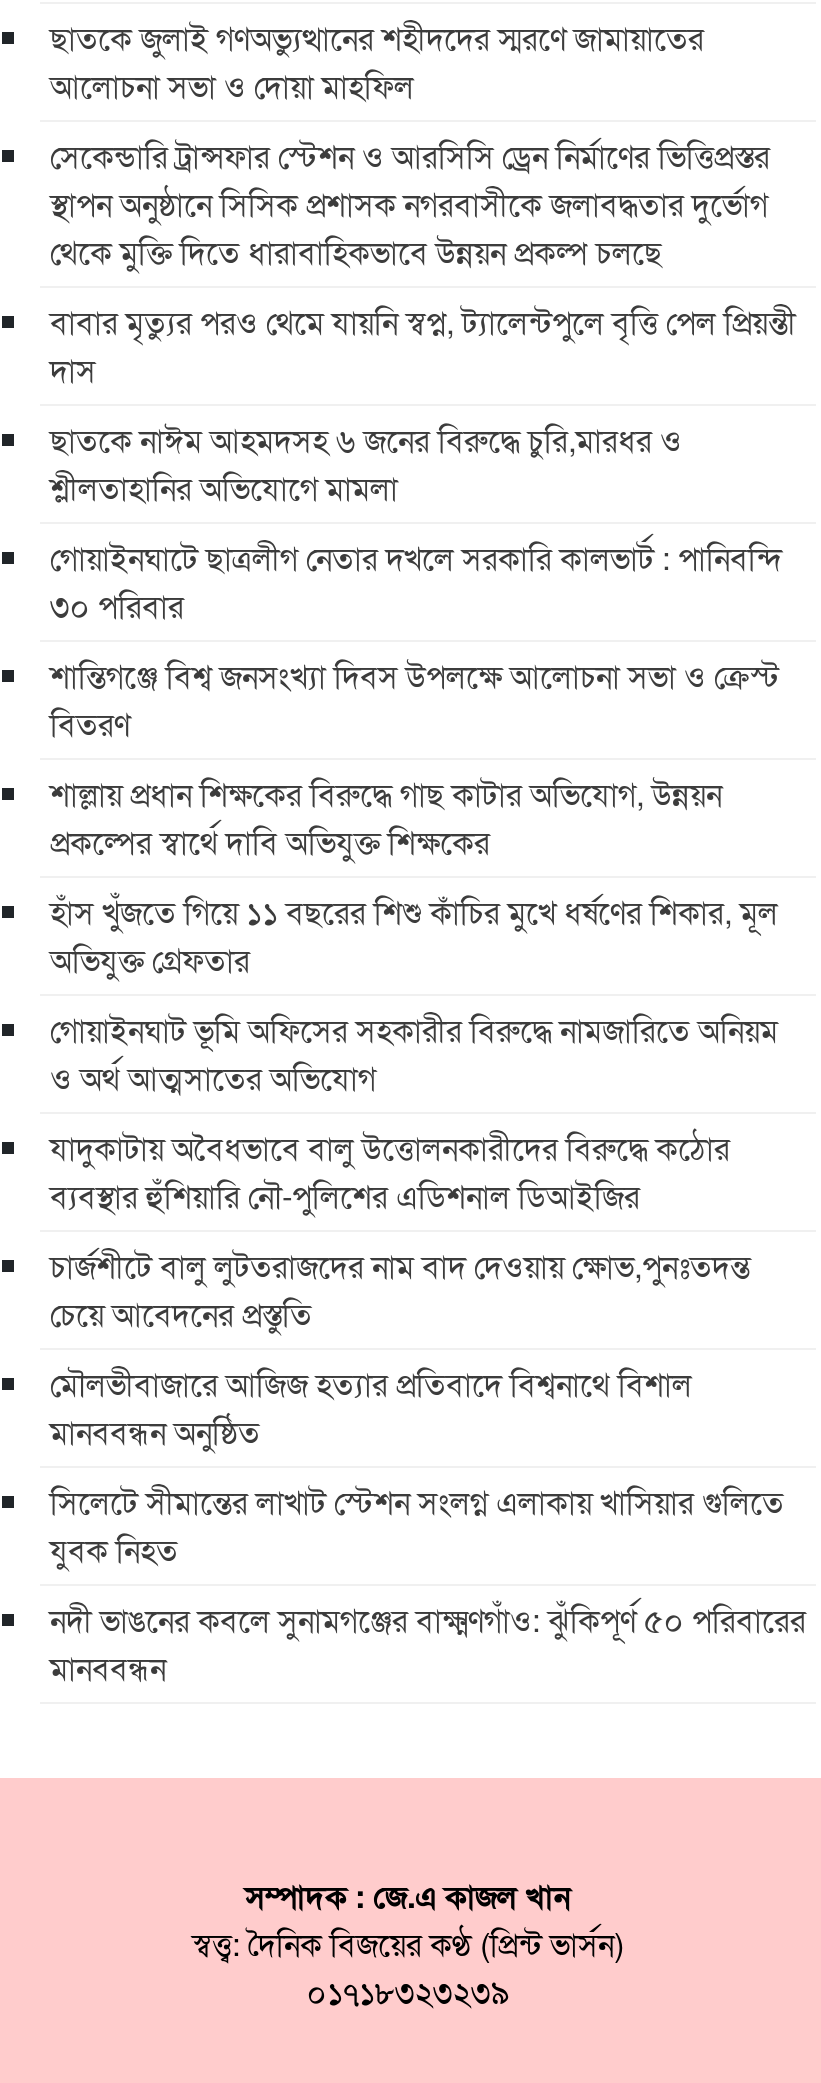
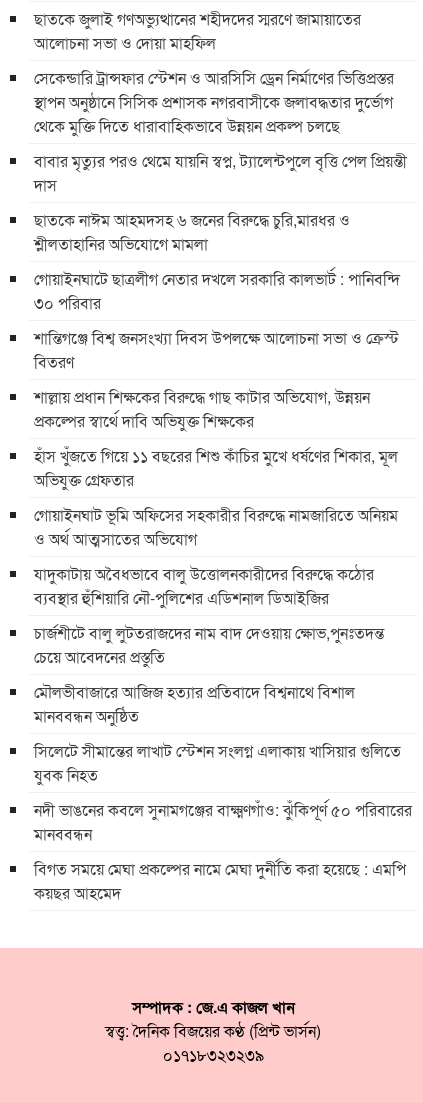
none -> [34,857,406,904] বিগত সময়ে মেঘা প্রকল্পের নামে মেঘা দুর্নীতি করা হয়েছে : এমপি | কয়ছর আহমেদ

